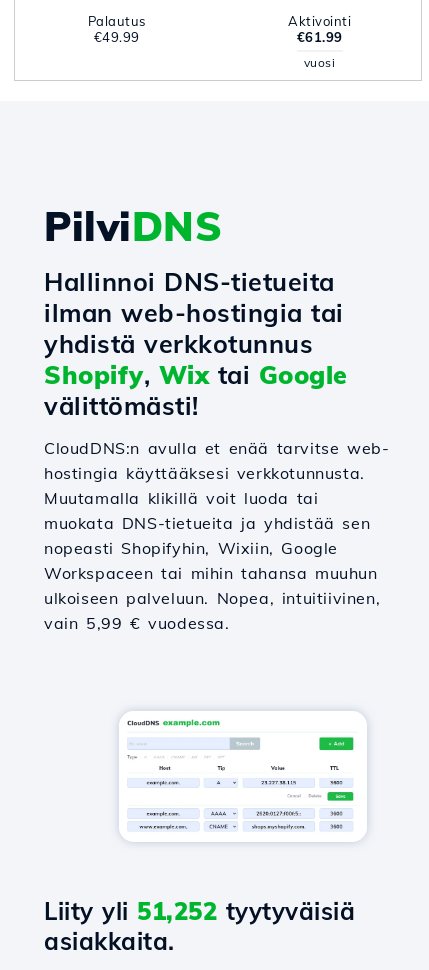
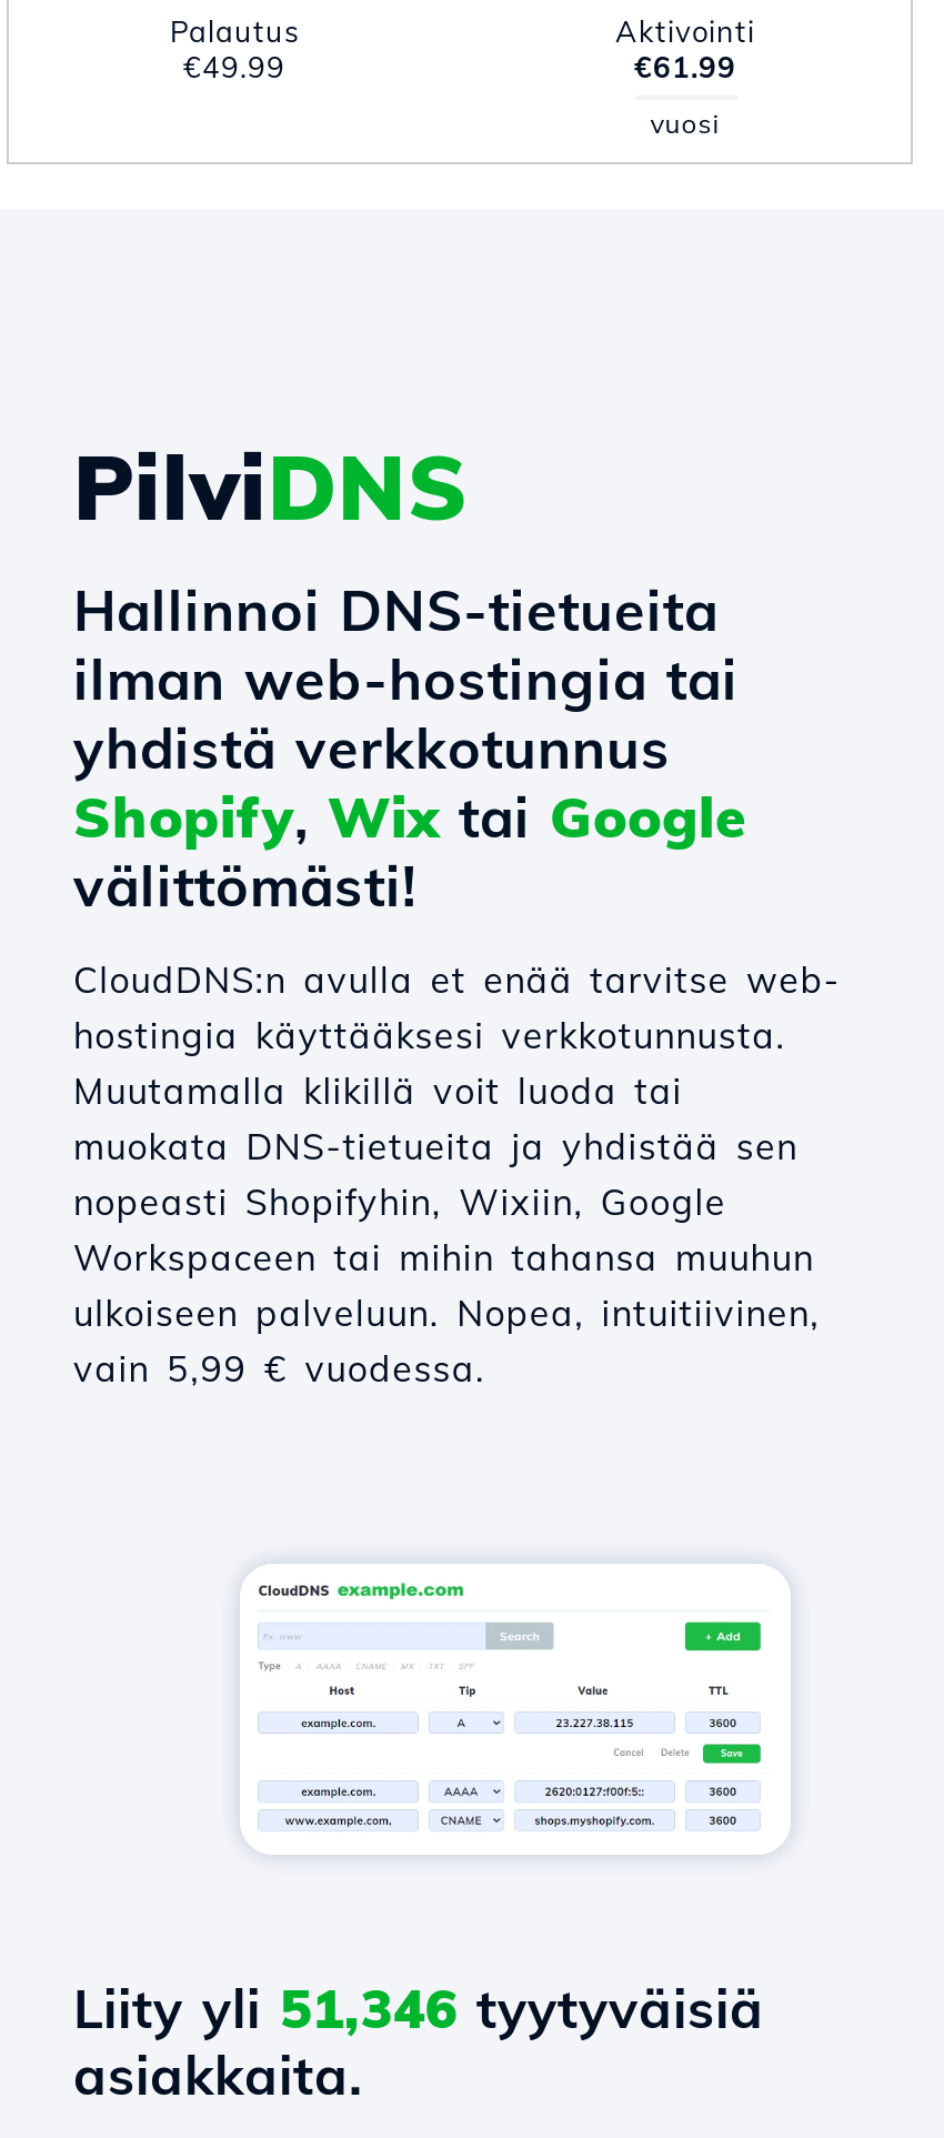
[44,896,355,926] Liity yli 51,252 tyytyväisiä -> [73,1975,764,2042] Liity yli 51,346 tyytyväisiä

